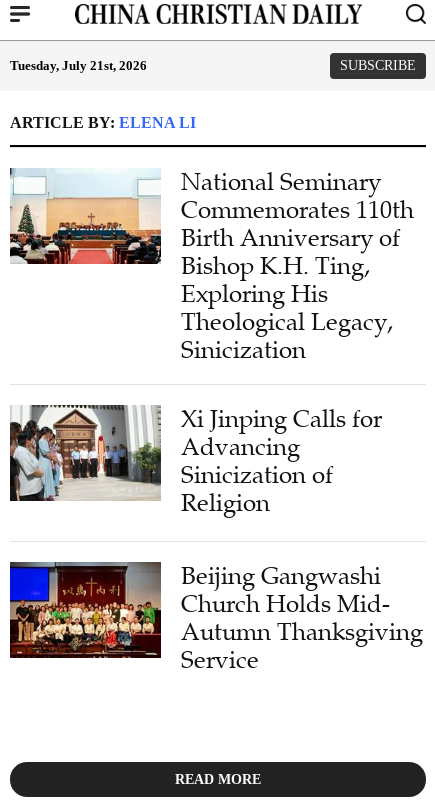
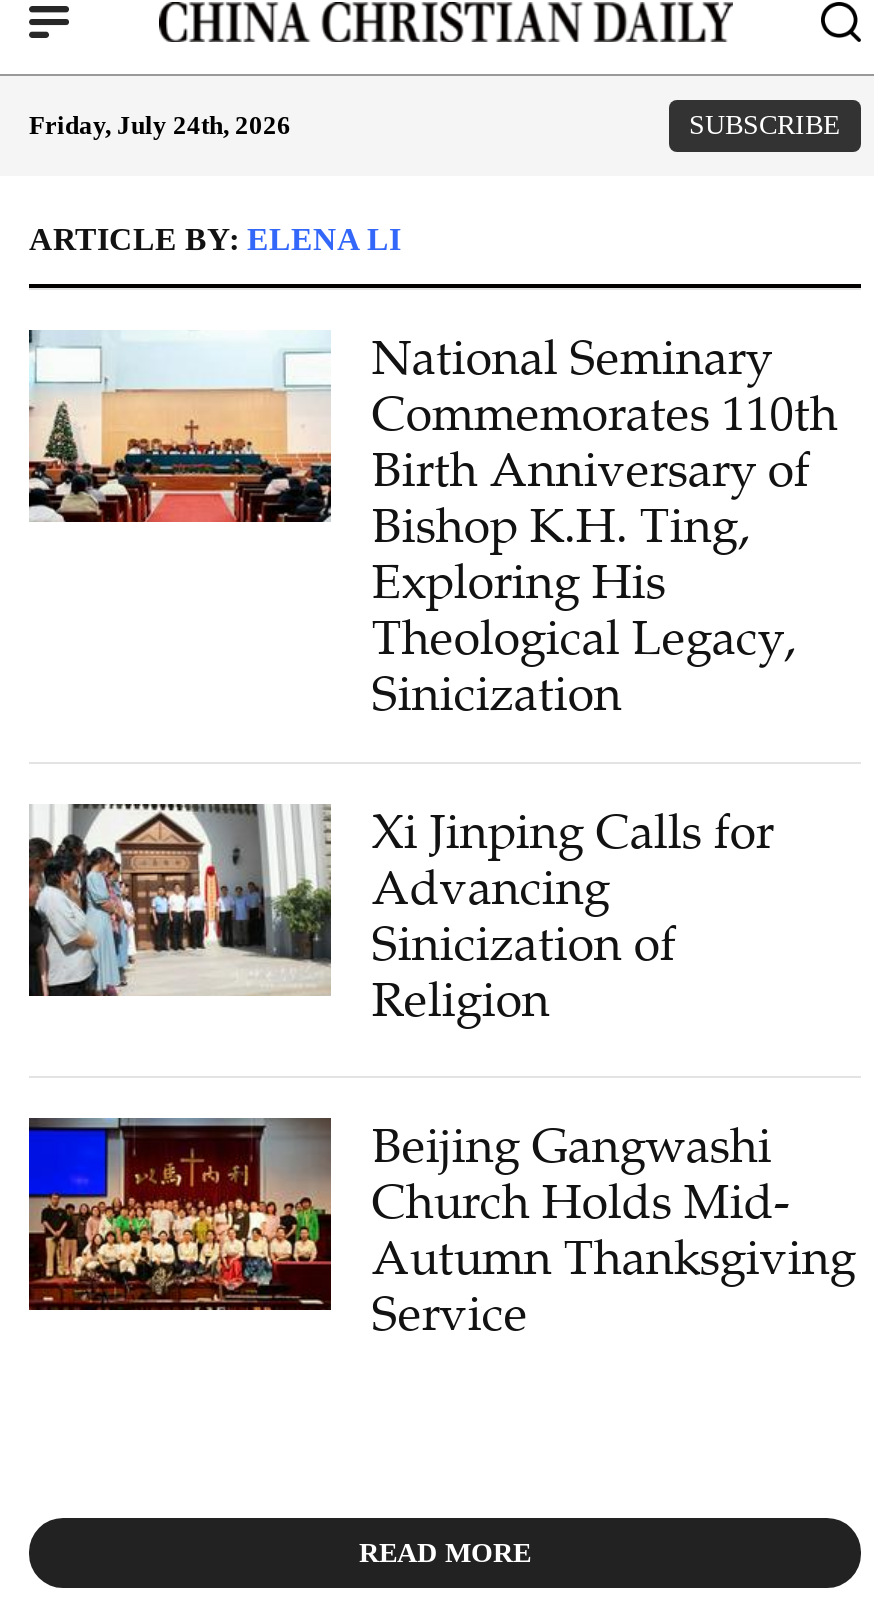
[10,58,147,73] Tuesday, July 21st, 2026 -> [29,110,291,140] Friday, July 24th, 2026

